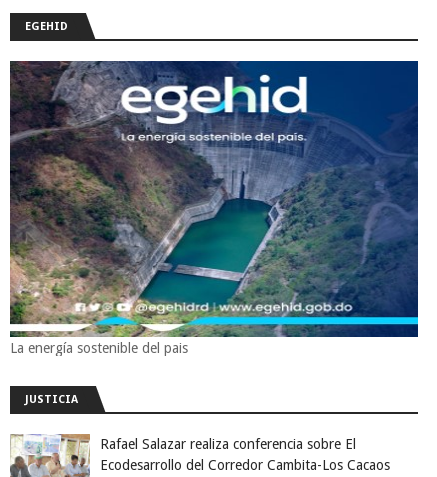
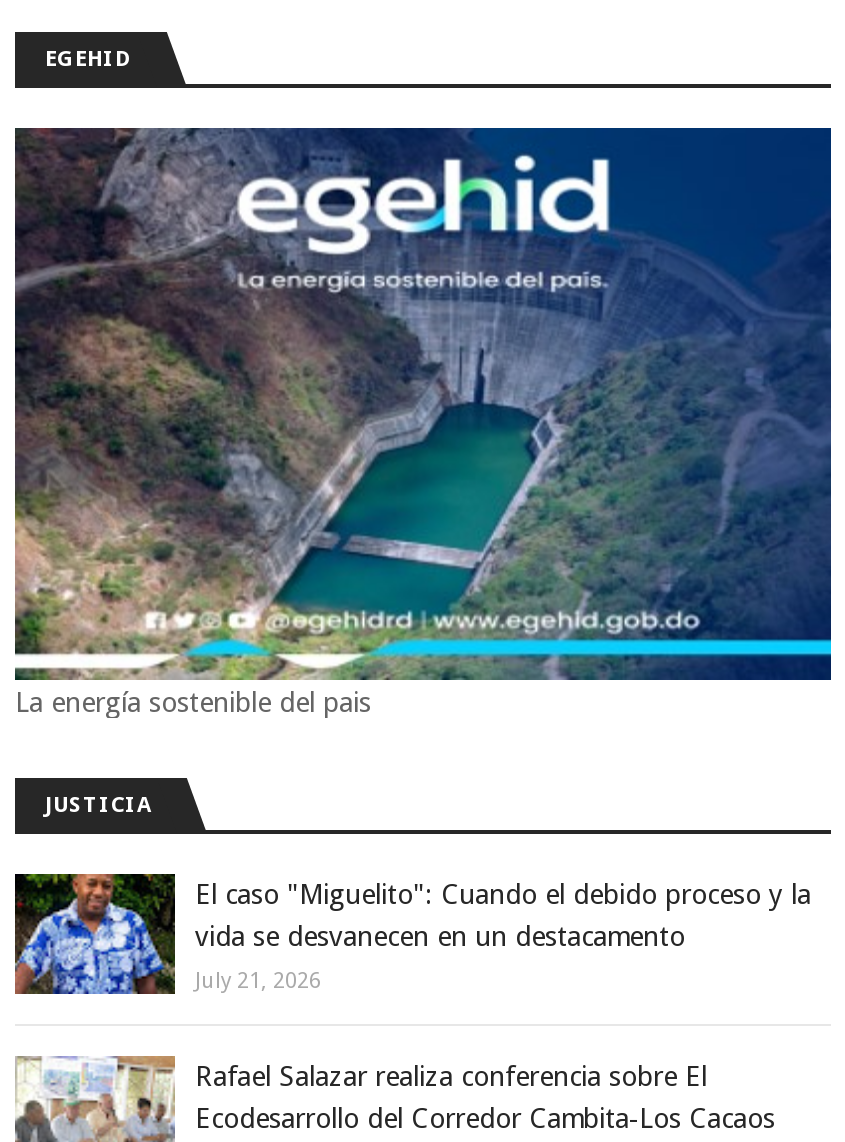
none -> [13,872,811,1016] [image] | El caso "Miguelito": Cuando el debido proceso y la | vida se desvanecen en un destacamento | July 21, 2026

